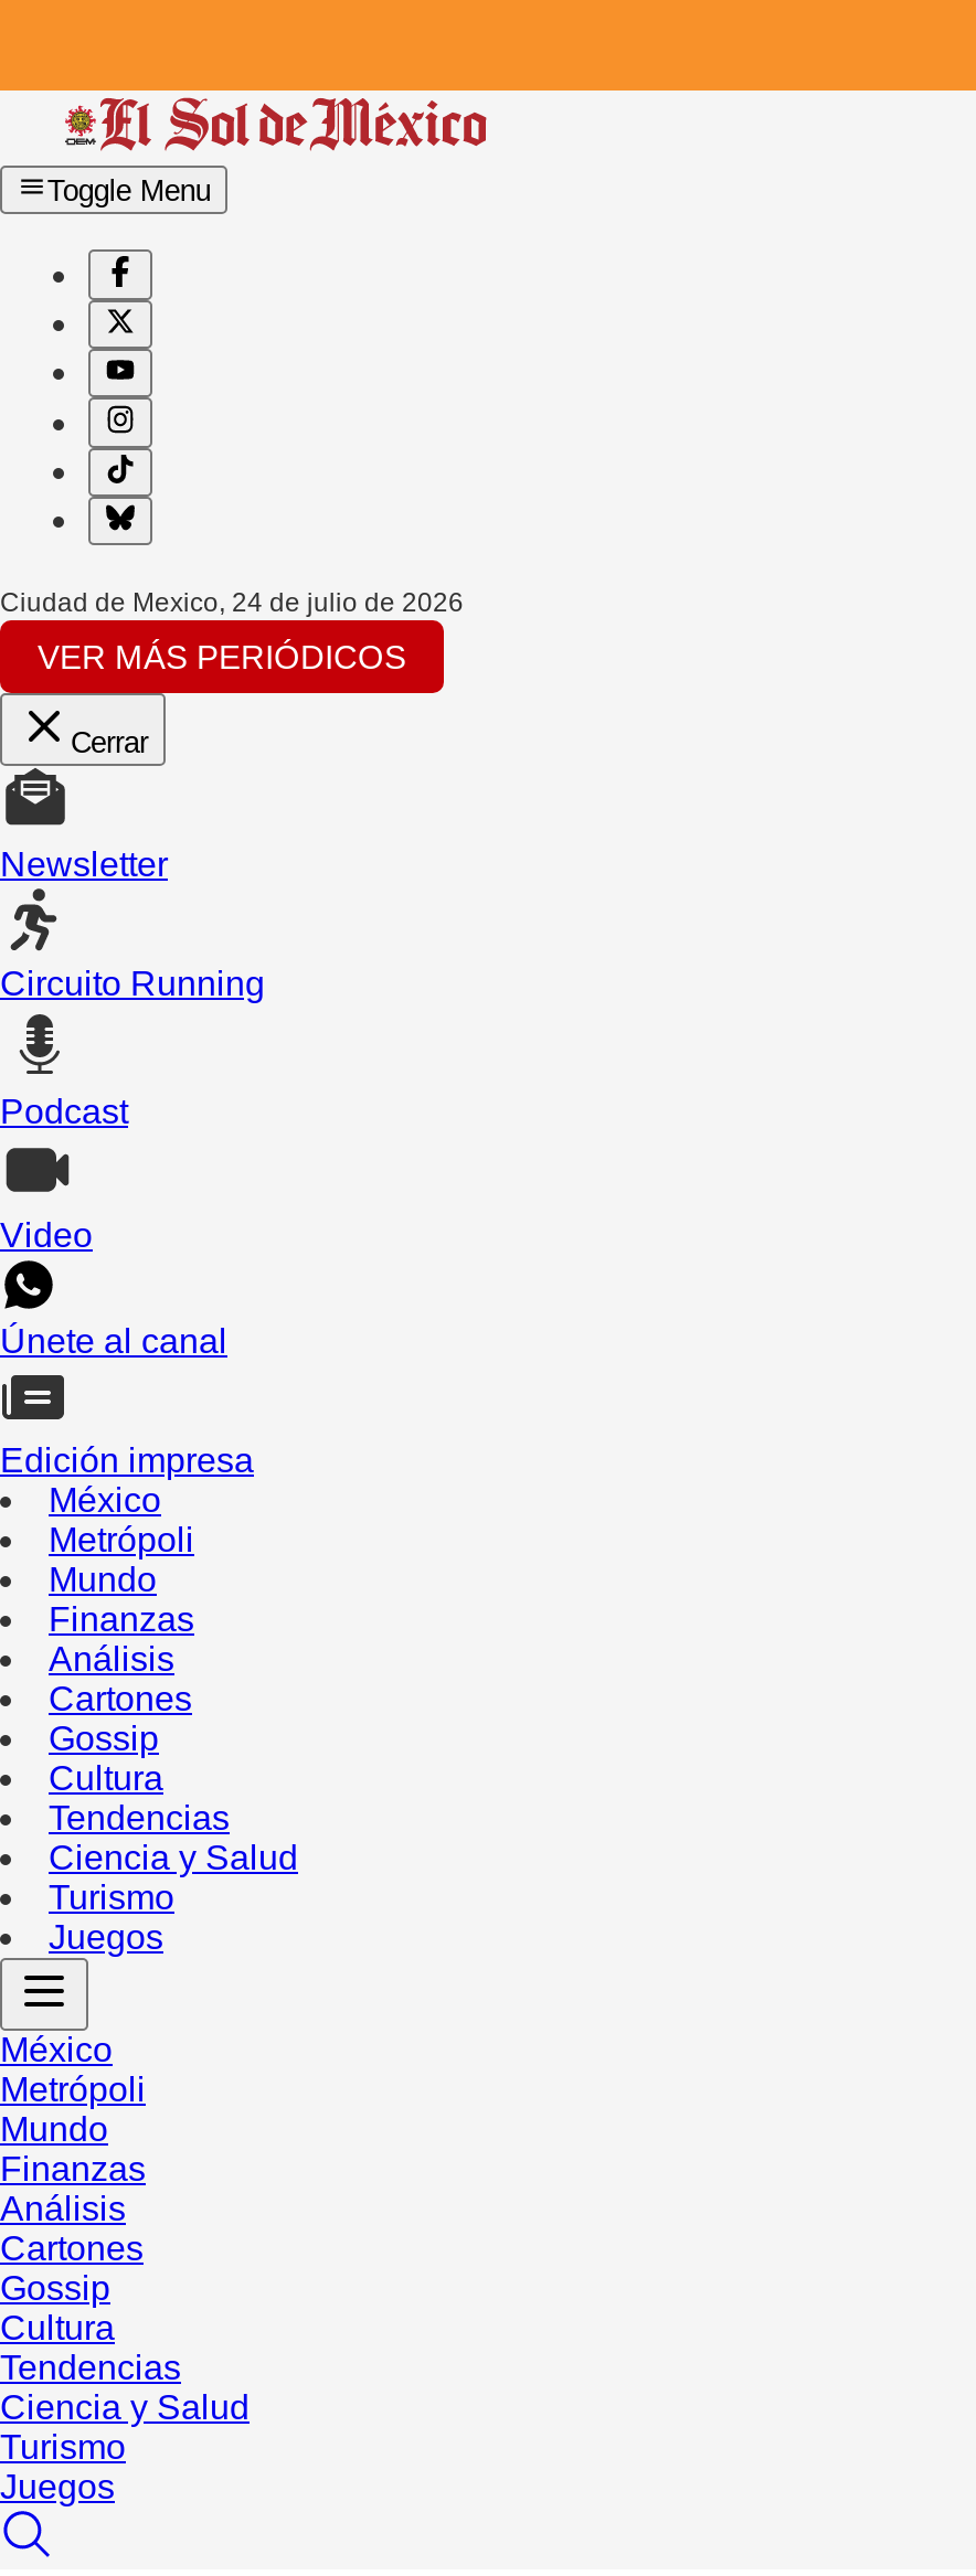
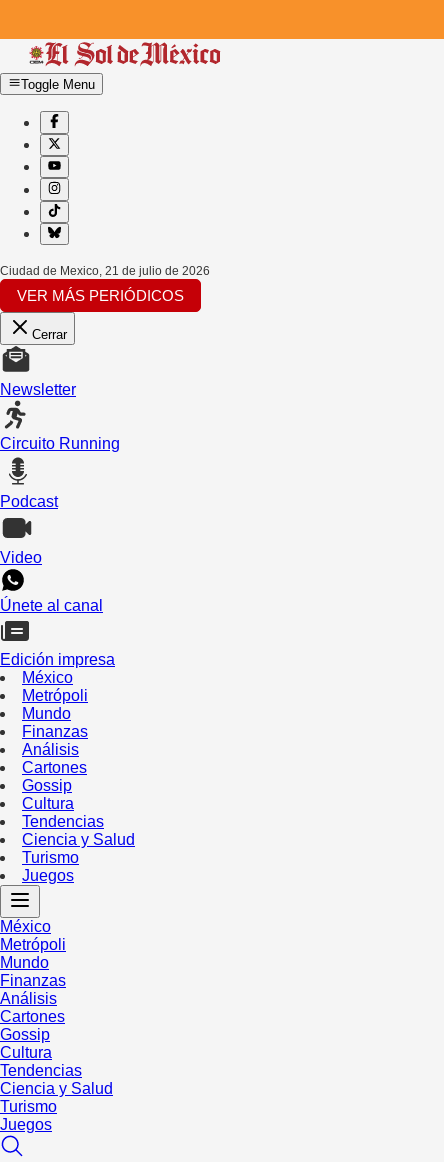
[0,588,464,619] Ciudad de Mexico, 24 de julio de 2026 -> [0,264,210,278] Ciudad de Mexico, 21 de julio de 2026

